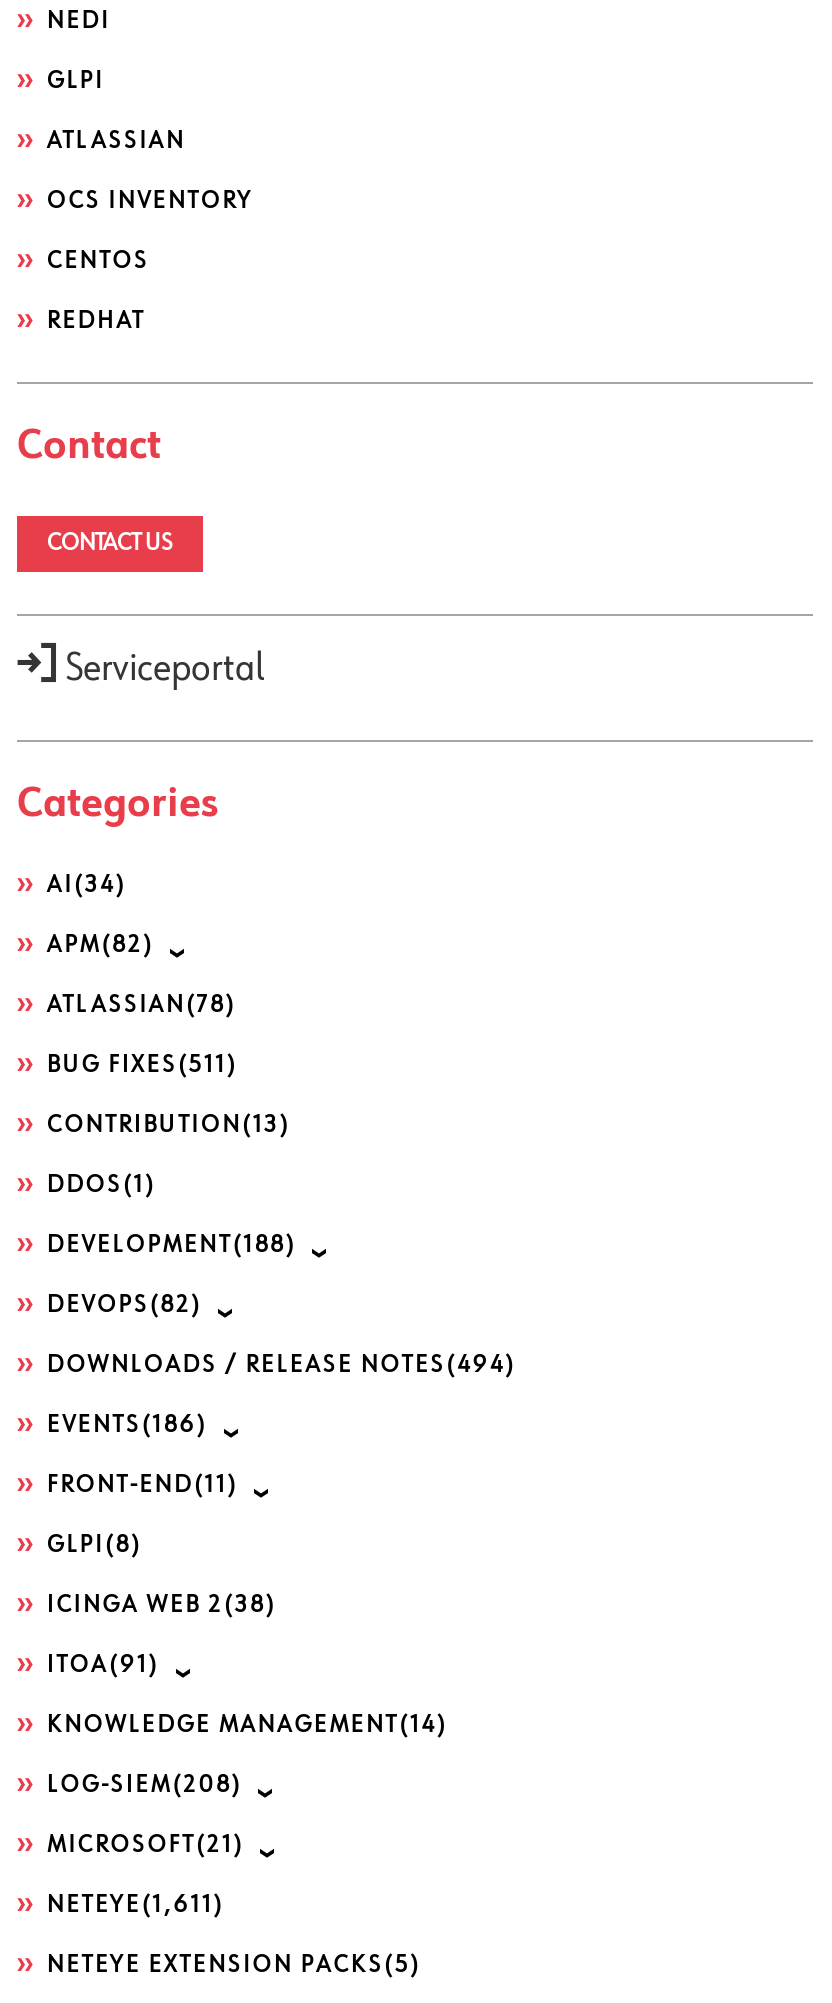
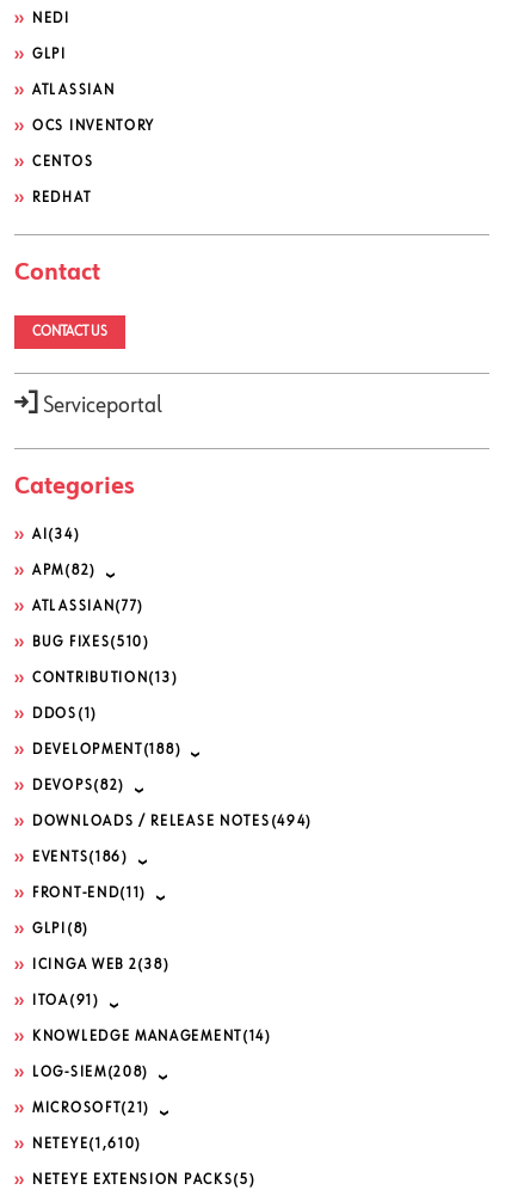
[47,994,237,1018] ATLASSIAN (78) -> [32,600,145,615] ATLASSIAN (77)
[47,1054,239,1078] BUG FIXES (511) -> [32,636,150,650] BUG FIXES (510)
[47,1894,225,1918] NETEYE (1,611) -> [32,1138,142,1152] NETEYE (1,610)

